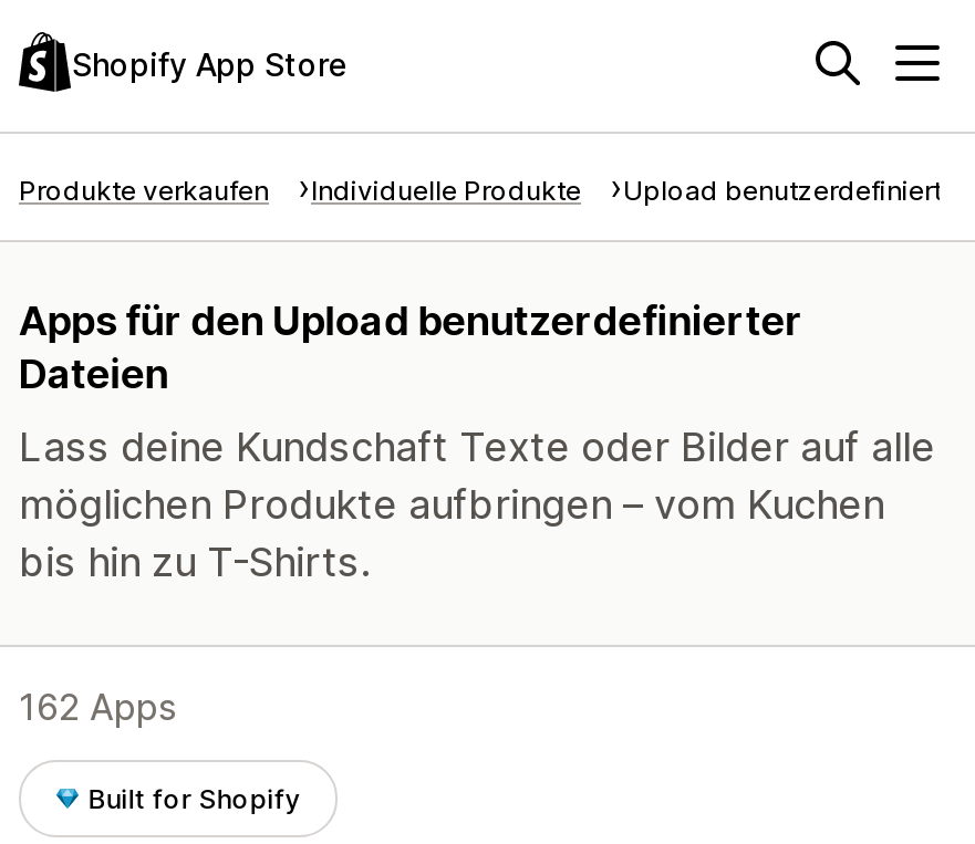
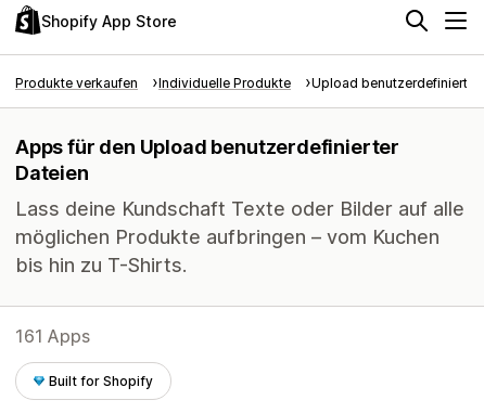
[19,685,176,729] 162 Apps -> [15,325,90,347] 161 Apps

